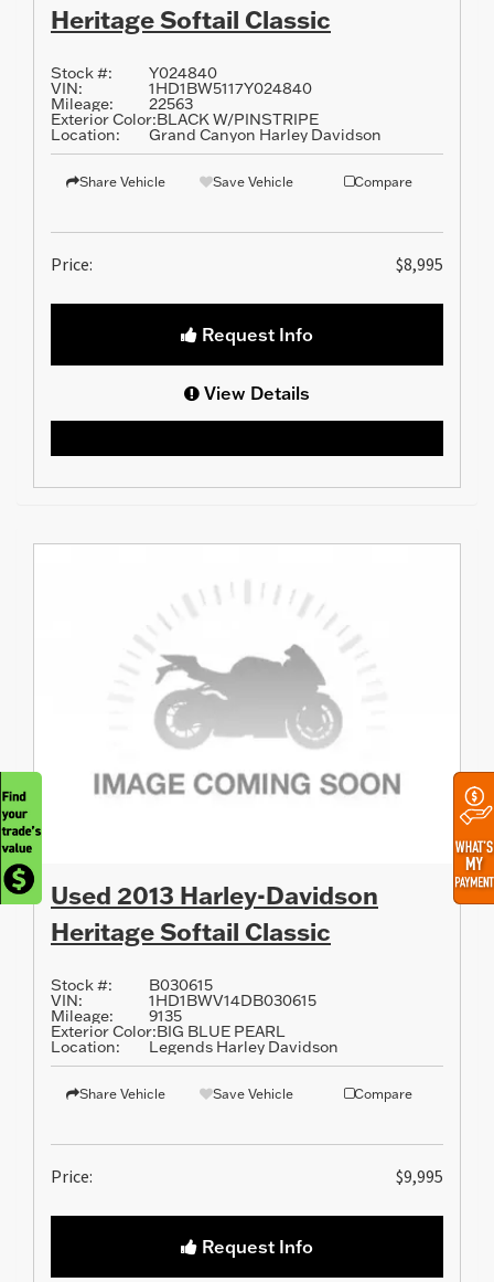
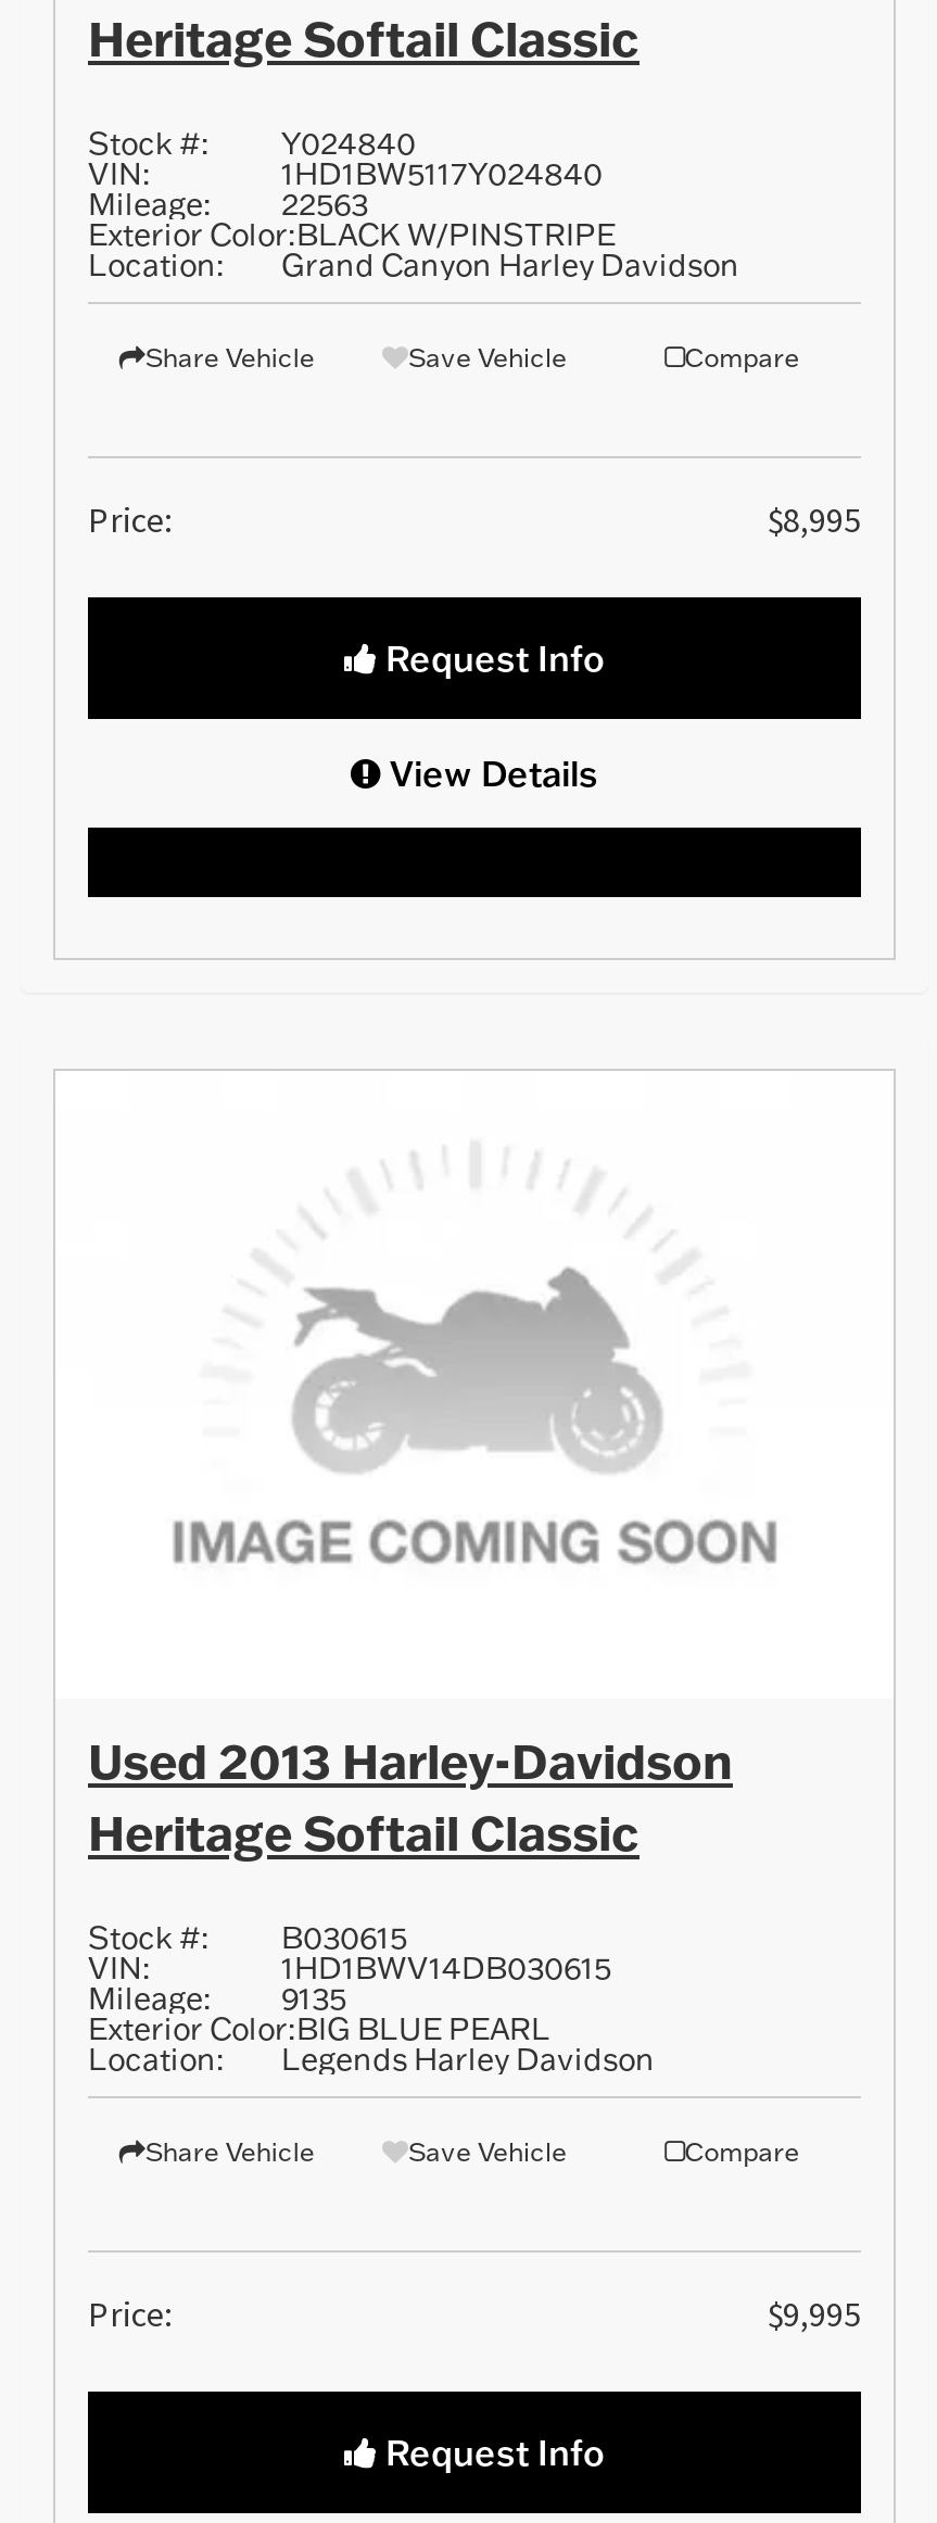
[3,771,43,905] [image] -> none
[452,771,491,905] [image] -> none

